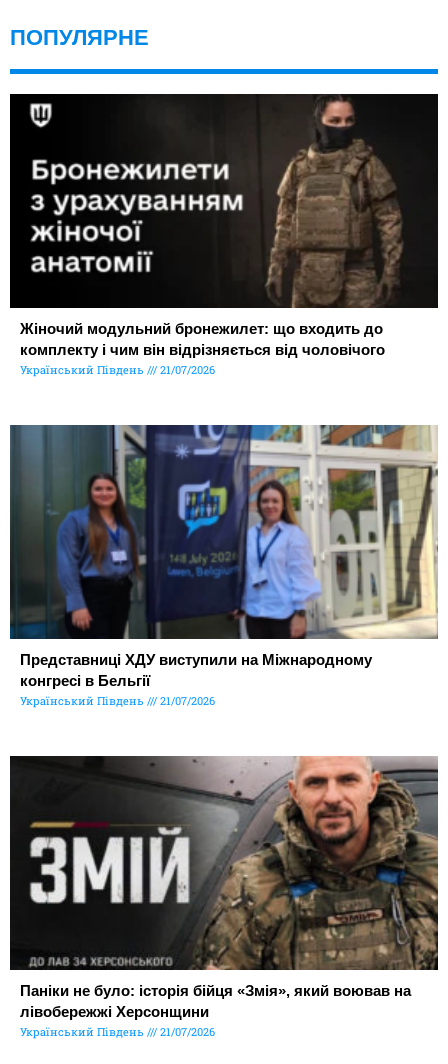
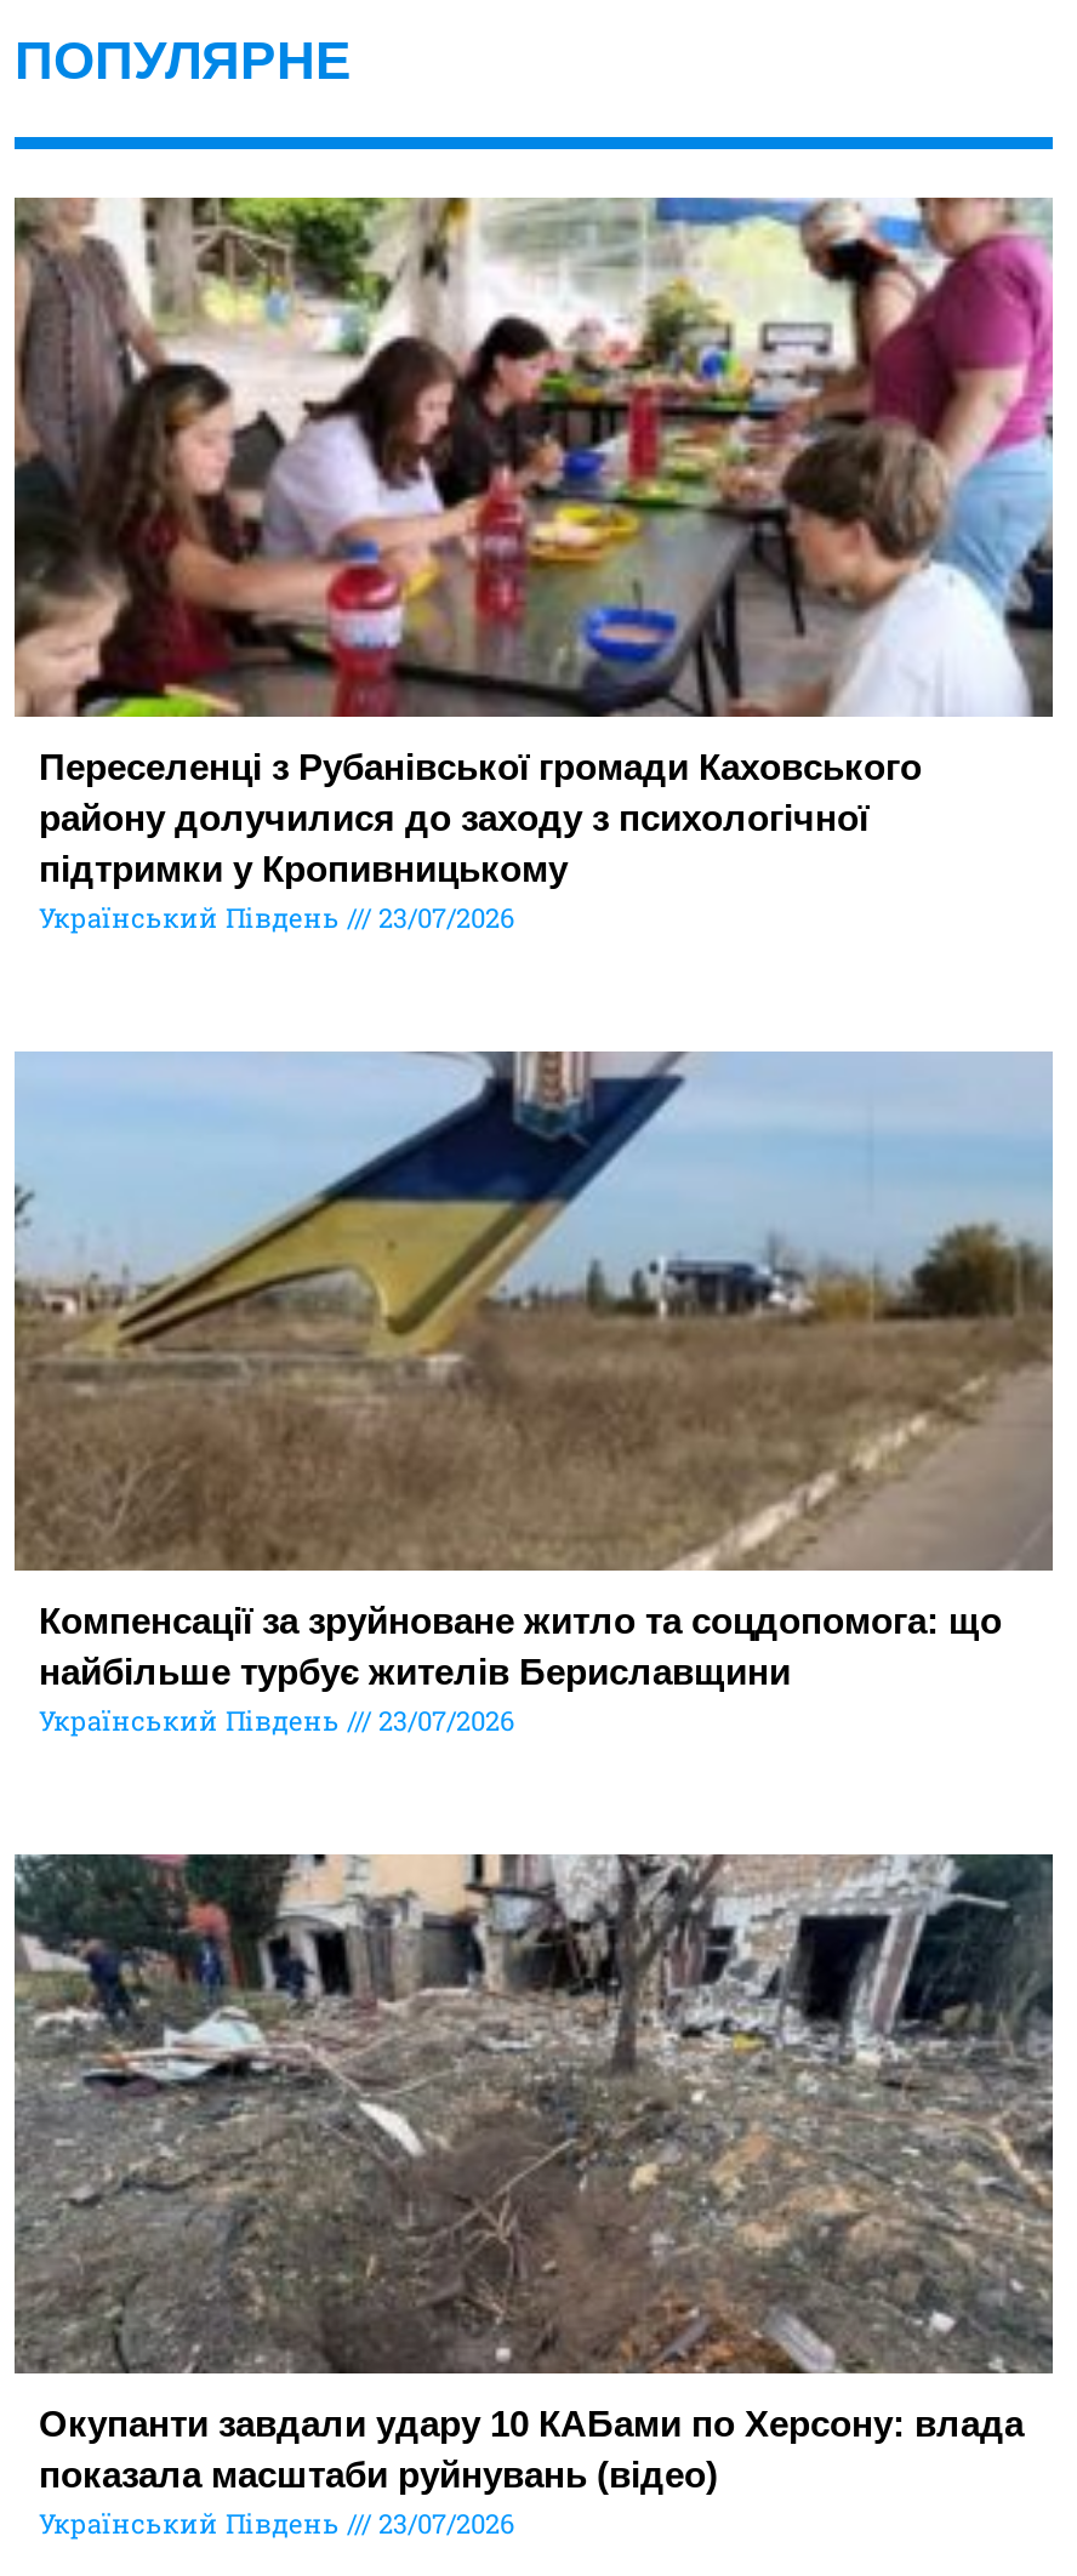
[9,93,439,358] [image] | Жіночий модульний бронежилет: що входить до | комплекту і чим він відрізняється від чоловічого -> [12,195,1055,889] [image] | Переселенці з Рубанівської громади Каховського | району долучилися до заходу з психологічної | підтримки у Кропивницькому
[20,362,215,377] Український Південь 21/07/2026 -> [39,899,514,935] Український Південь 23/07/2026
[9,424,439,689] [image] | Представниці ХДУ виступили на Міжнародному | конгресі в Бельгії -> [12,1052,1053,1692] [image] | Компенсації за зруйноване житло та соцдопомога: що | найбільше турбує жителів Бериславщини
[20,693,215,708] Український Південь 21/07/2026 -> [39,1702,514,1738] Український Південь 23/07/2026
[9,755,438,1020] [image] | Паніки не було: історія бійця «Змія», який воював на | лівобережжі Херсонщини -> [12,1852,1053,2495] [image] | Окупанти завдали удару 10 КАБами по Херсону: влада | показала масштаби руйнувань (відео)
[20,1024,215,1039] Український Південь 21/07/2026 -> [39,2505,514,2541] Український Південь 23/07/2026

